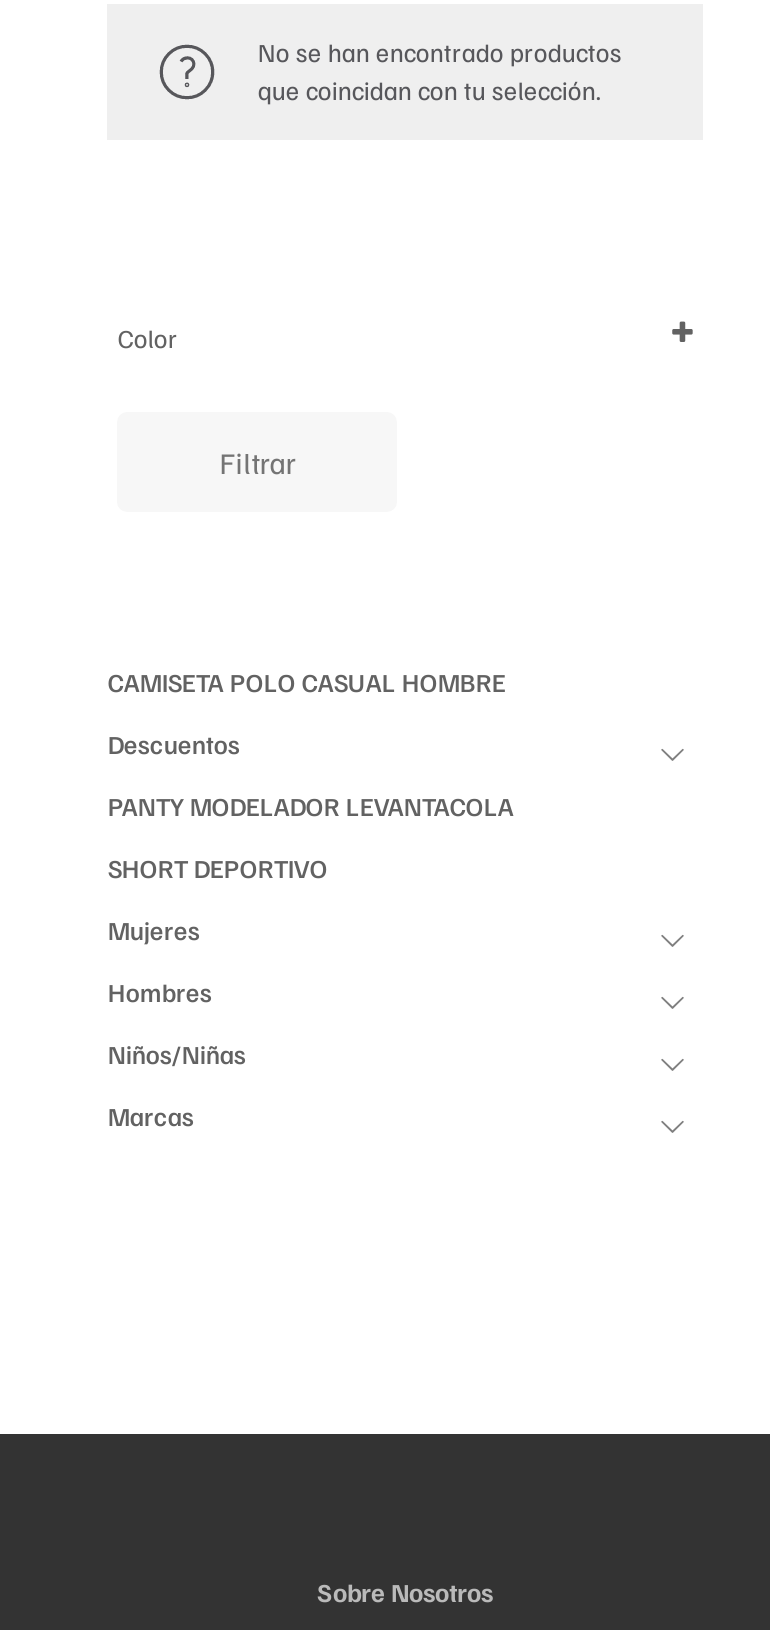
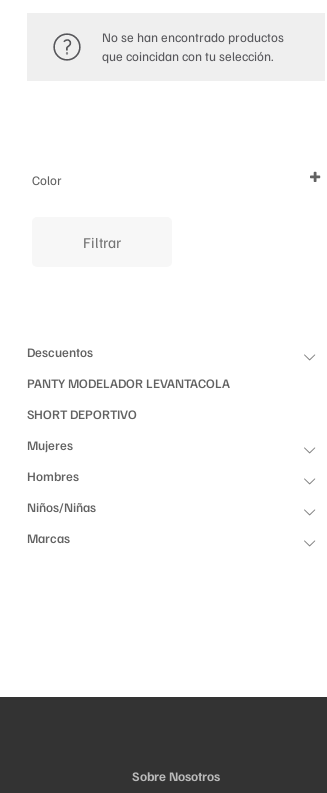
[108,666,506,698] CAMISETA POLO CASUAL HOMBRE -> none

